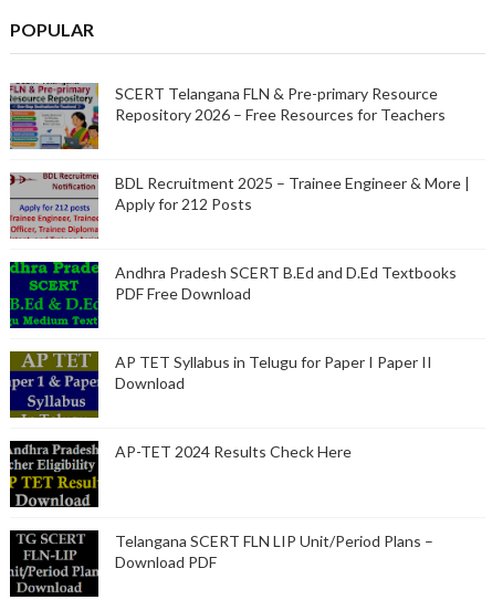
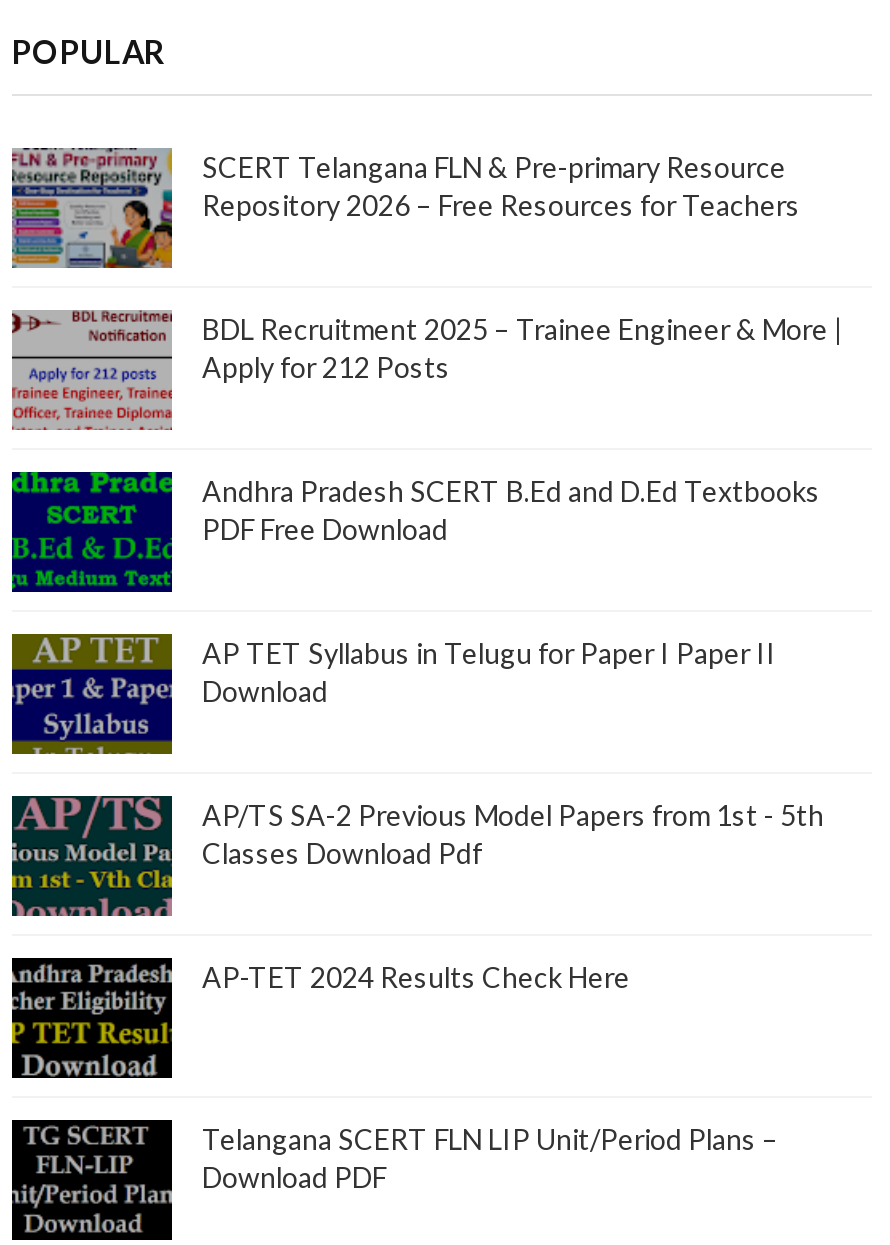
none -> [10,796,824,918] [image] | AP/TS SA-2 Previous Model Papers from 1st - 5th | Classes Download Pdf

